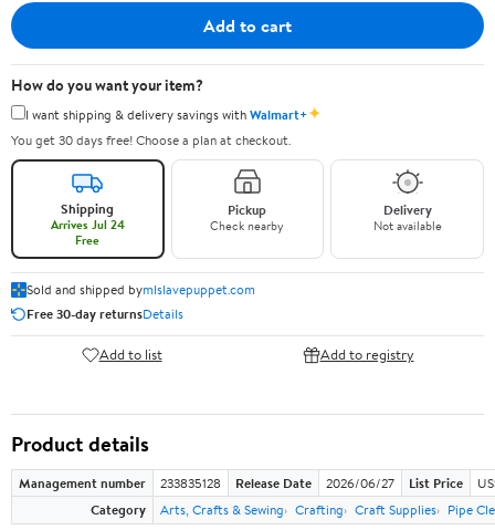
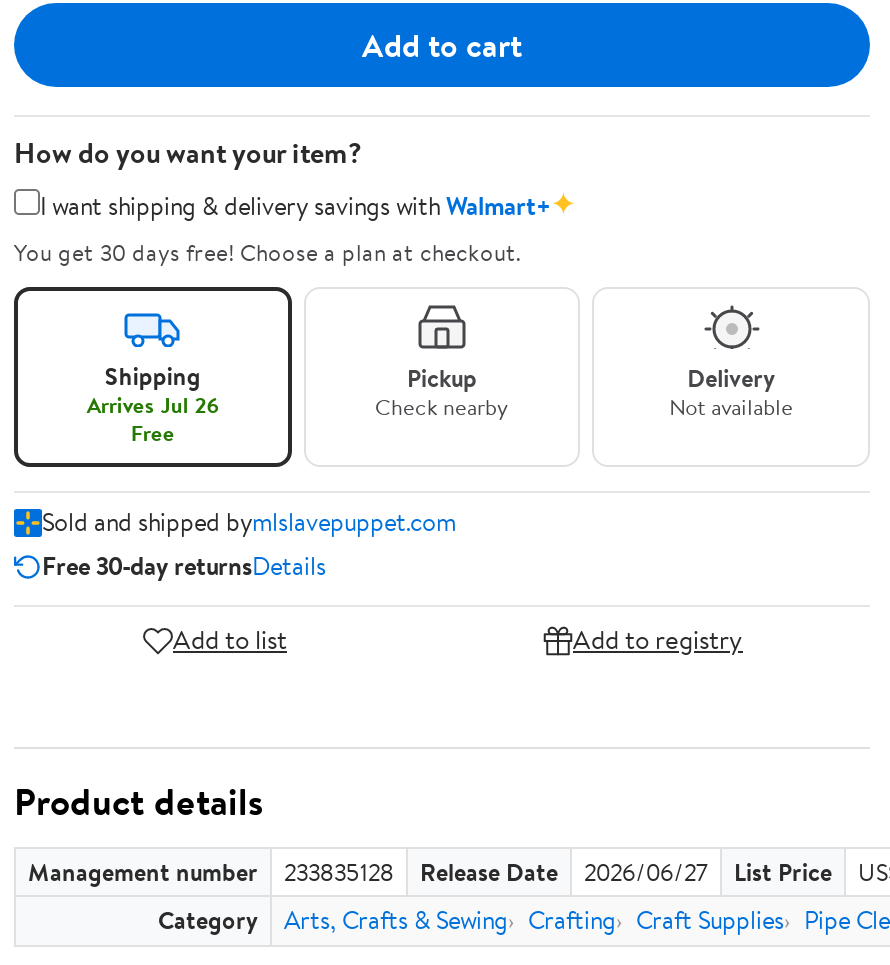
[51,216,125,233] Arrives Jul 24 -> [87,389,219,421] Arrives Jul 26

